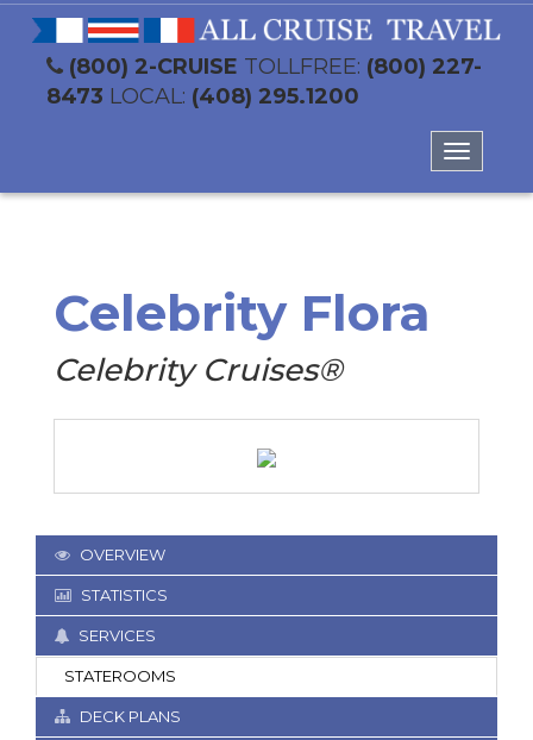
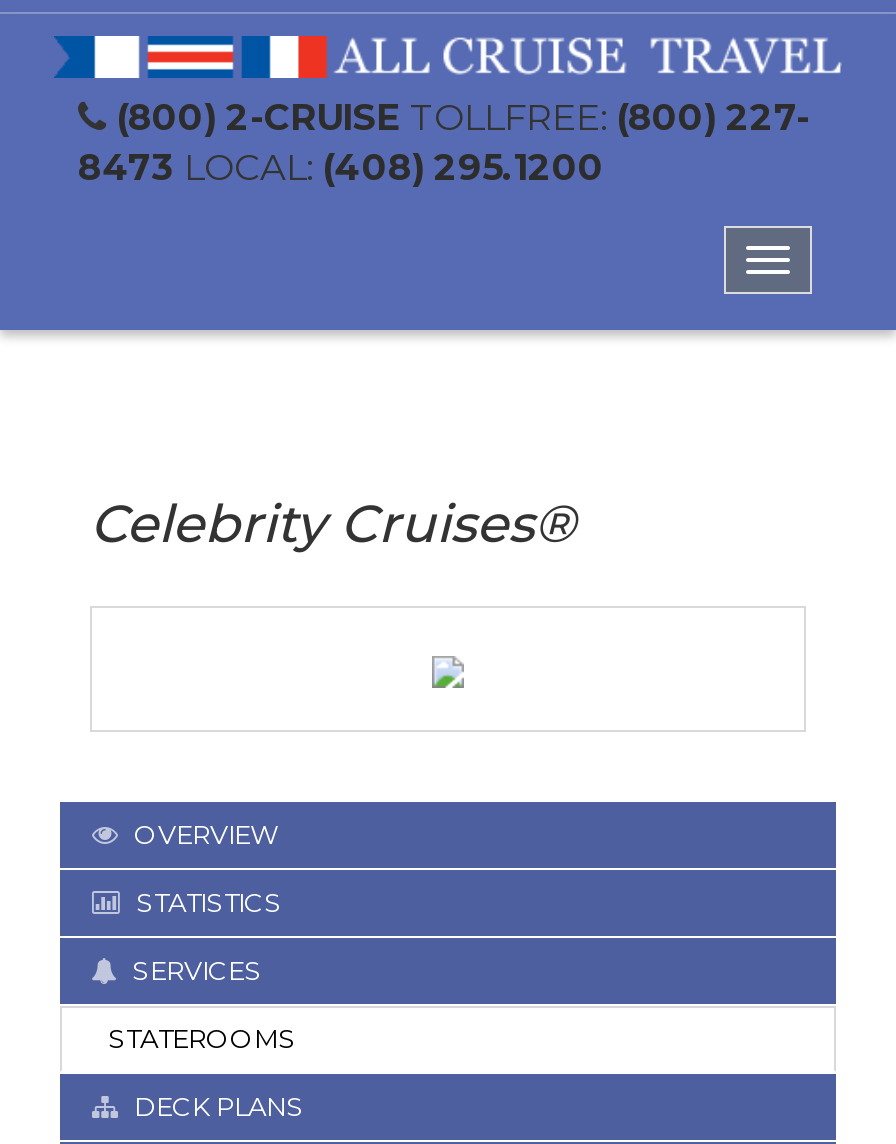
[54,282,431,344] Celebrity Flora -> none

